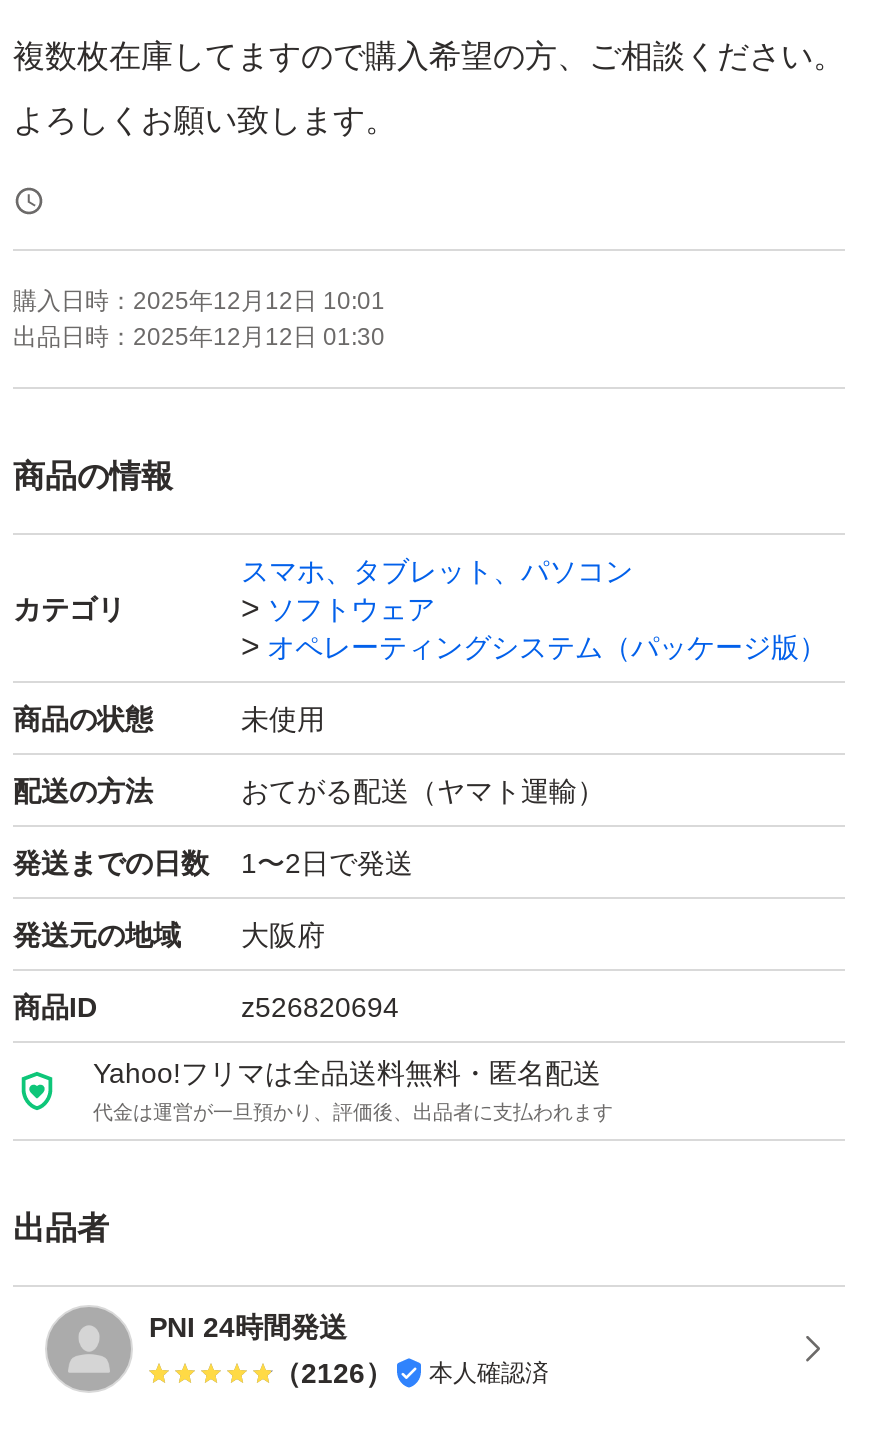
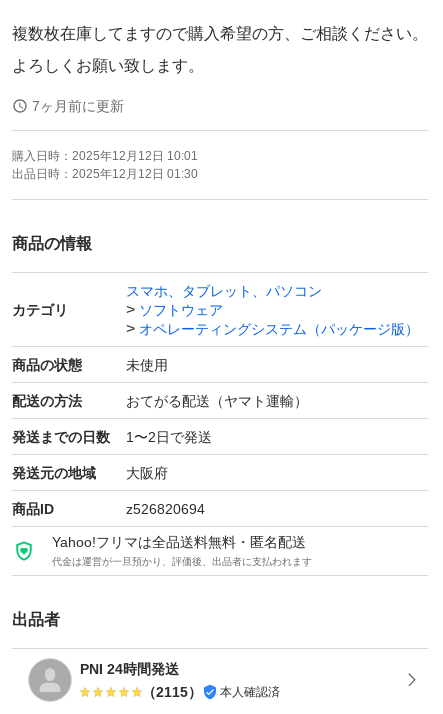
none -> [32,98,124,114] 7ヶ月前に更新
[273,1357,549,1389] （2126） 本人確認済 -> [142,684,280,700] （2115） 本人確認済

